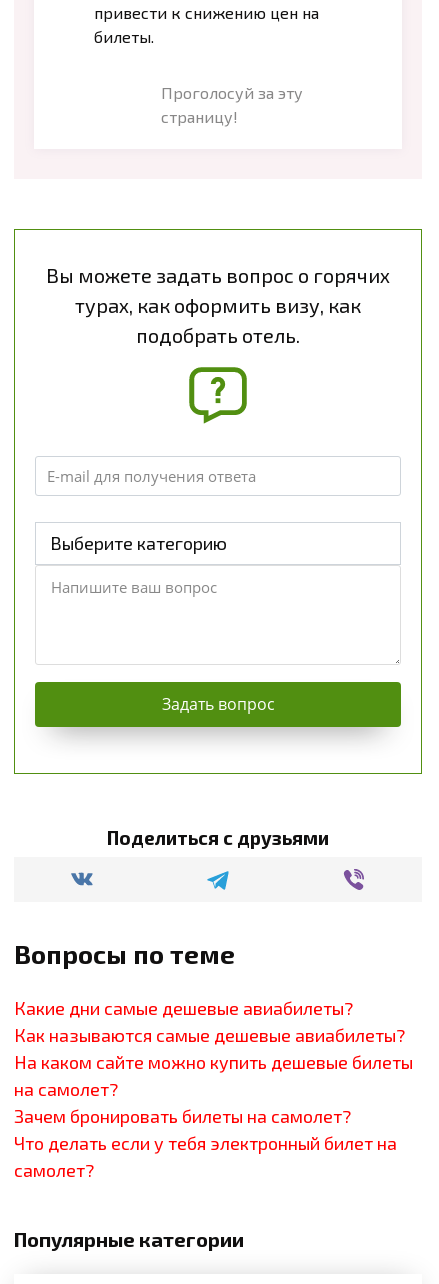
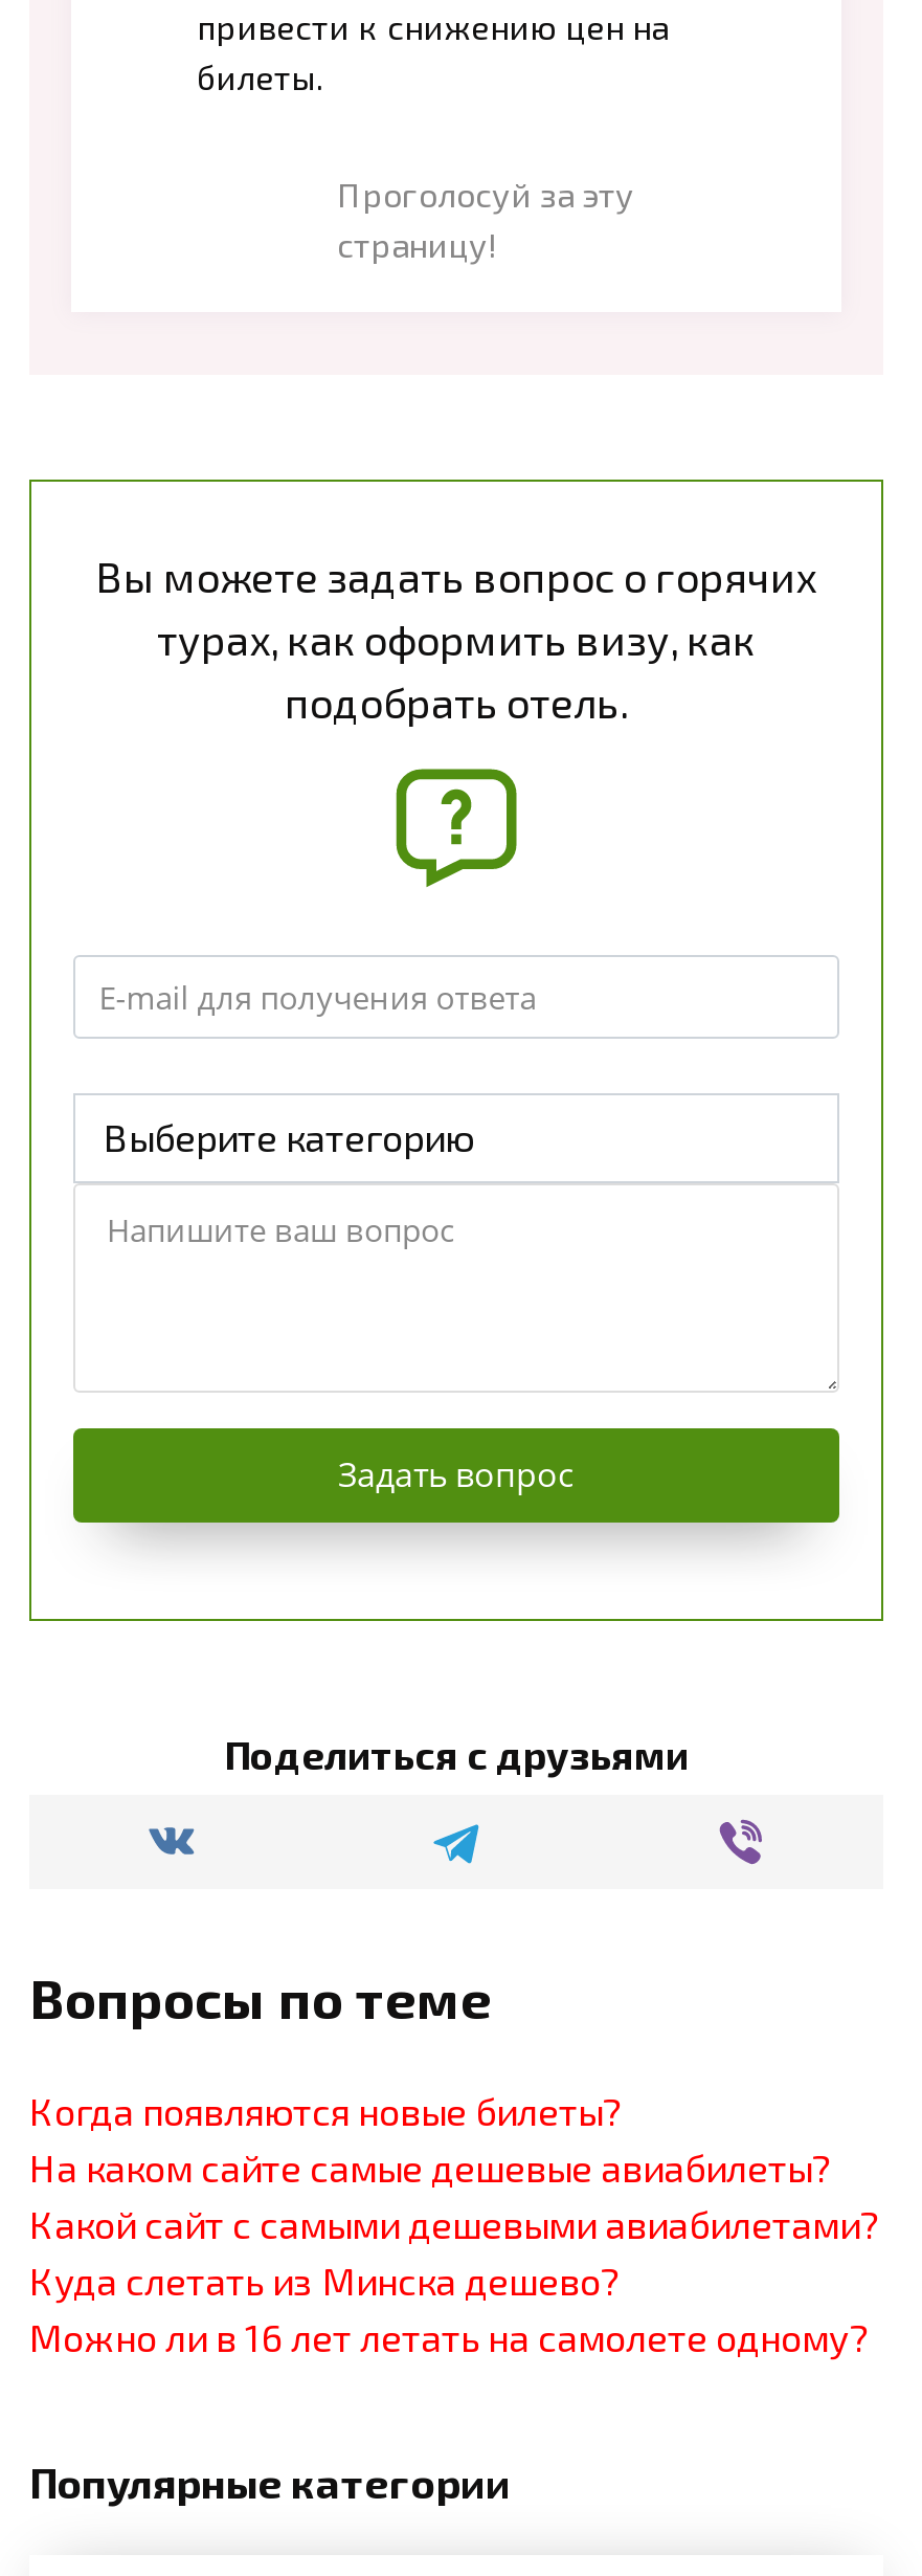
[14,997,413,1181] Какие дни самые дешевые авиабилеты? | Как называются самые дешевые авиабилеты? | На каком сайте можно купить дешевые билеты | на самолет? | Зачем бронировать билеты на самолет? | Что делать если у тебя электронный билет на | самолет? -> [29,2088,879,2360] Когда появляются новые билеты? | На каком сайте самые дешевые авиабилеты? | Какой сайт с самыми дешевыми авиабилетами? | Куда слетать из Минска дешево? | Можно ли в 16 лет летать на самолете одному?

